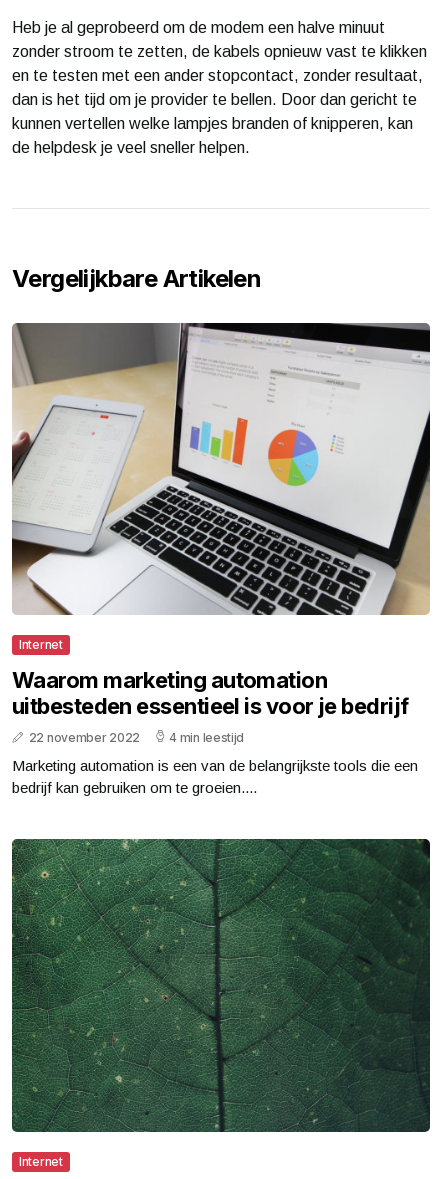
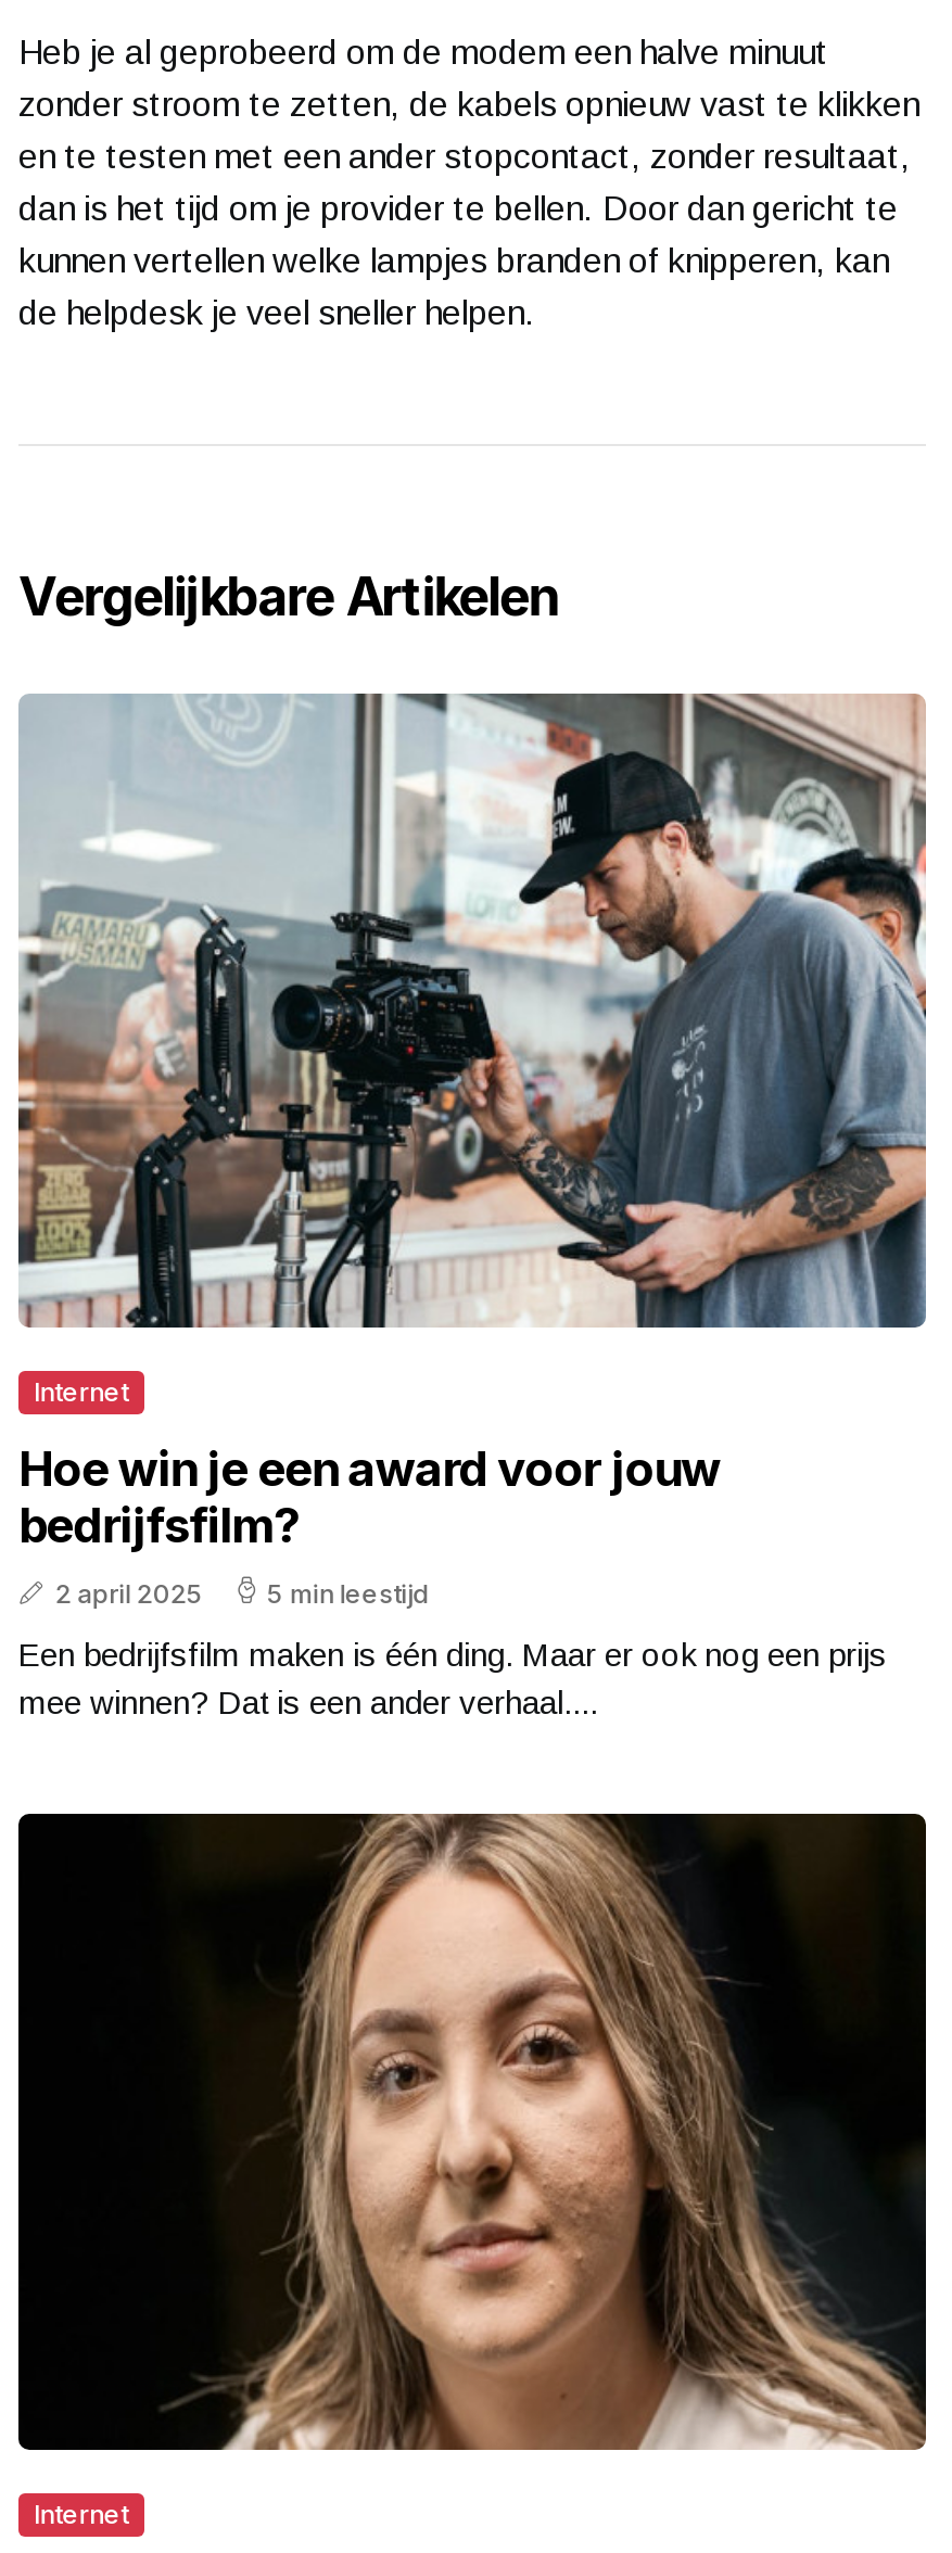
[11,322,431,616] [image] -> [16,691,928,1330] [image]
[12,667,408,745] Waarom marketing automation | uitbesteden essentieel is voor je bedrijf | 22 november 2022 | 4 min leestijd -> [18,1441,721,1610] Hoe win je een award voor jouw | bedrijfsfilm? | 2 april 2025 | 5 min leestijd
[12,757,418,796] Marketing automation is een van de belangrijkste tools die een | bedrijf kan gebruiken om te groeien.... -> [18,1636,887,1721] Een bedrijfsfilm maken is één ding. Maar er ook nog een prijs | mee winnen? Dat is een ander verhaal....
[11,838,430,1133] [image] -> [16,1812,926,2452] [image]

